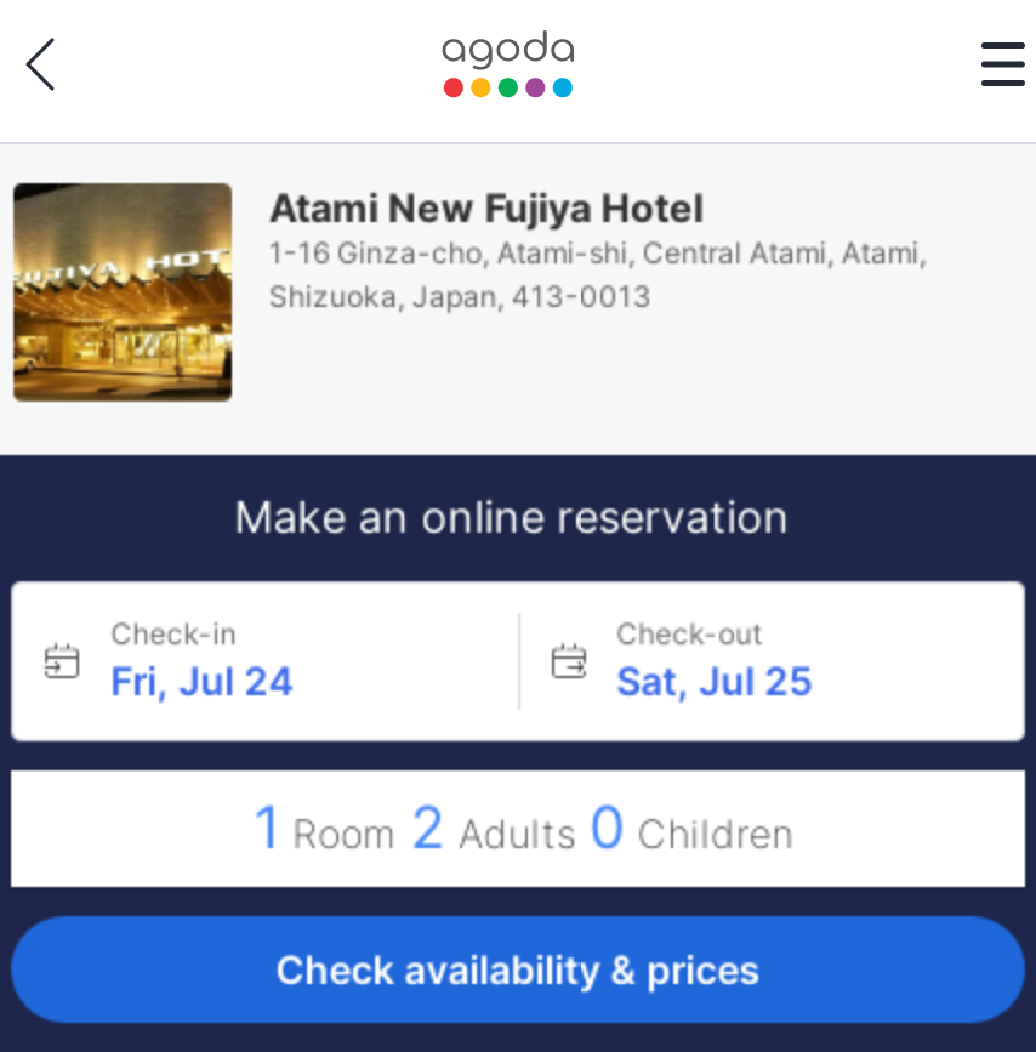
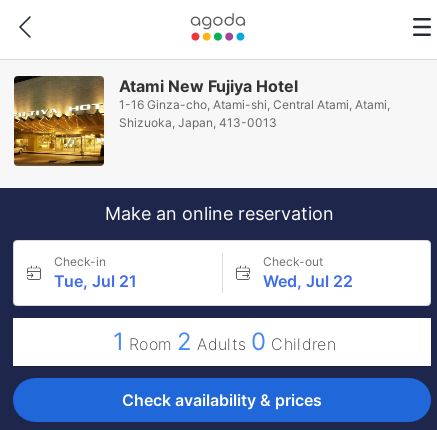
[110,656,295,705] Fri, Jul 24 -> [54,271,137,291] Tue, Jul 21
[616,656,813,705] Sat, Jul 25 -> [262,271,352,291] Wed, Jul 22

